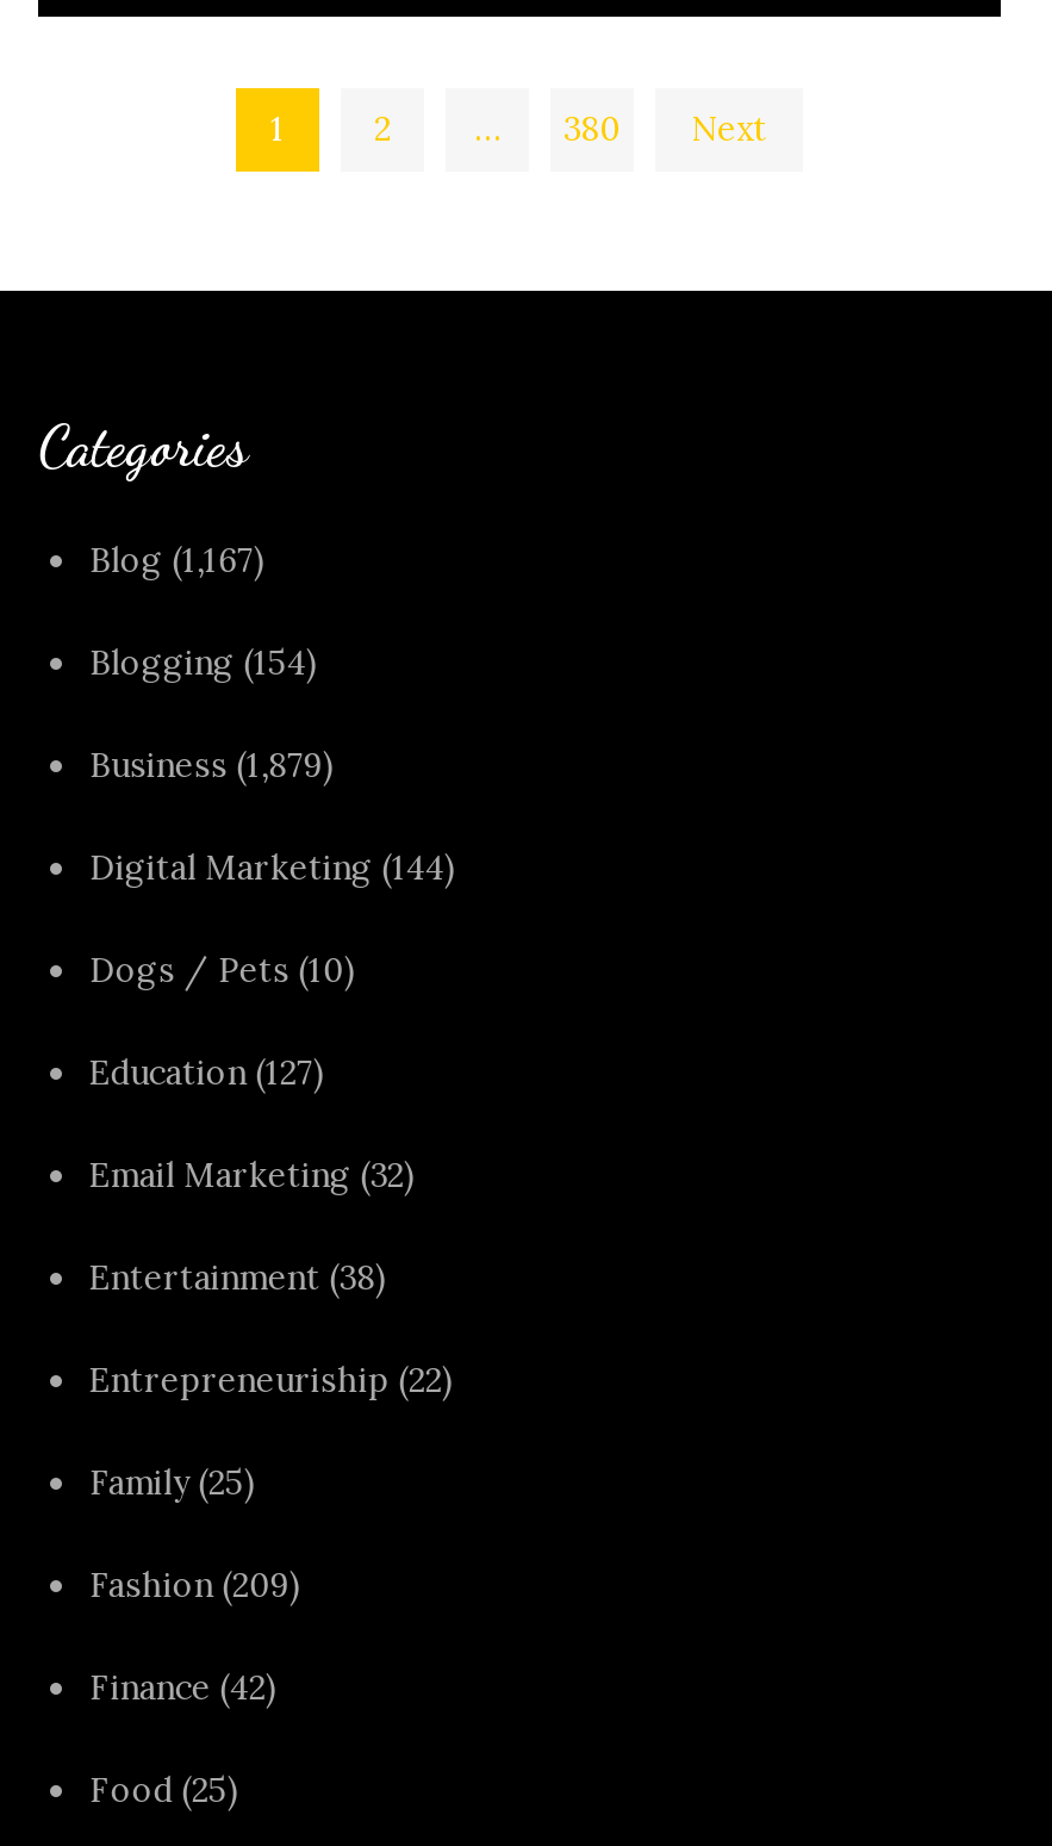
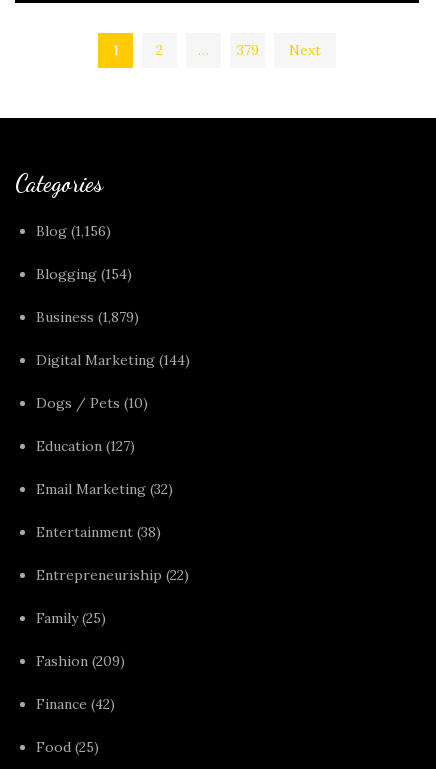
[564,107,621,150] 380 -> [236,41,258,59] 379
[89,539,265,582] Blog (1,167) -> [36,222,111,240] Blog (1,156)

